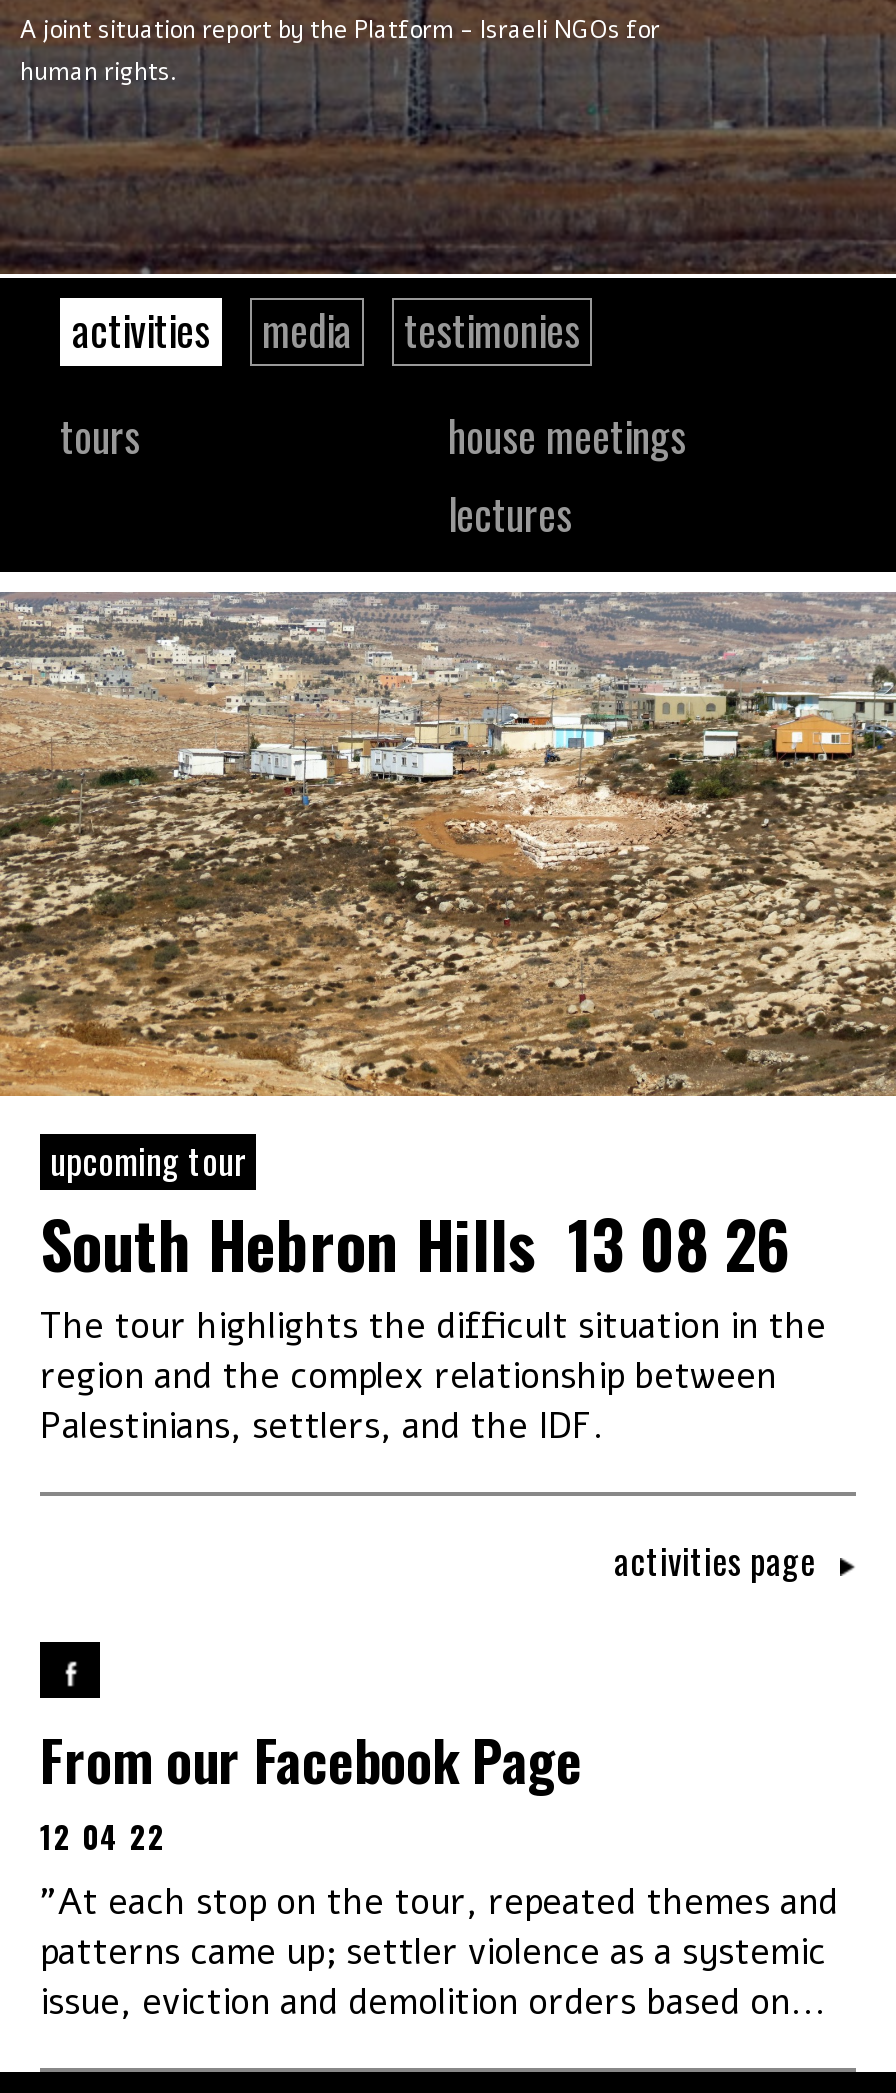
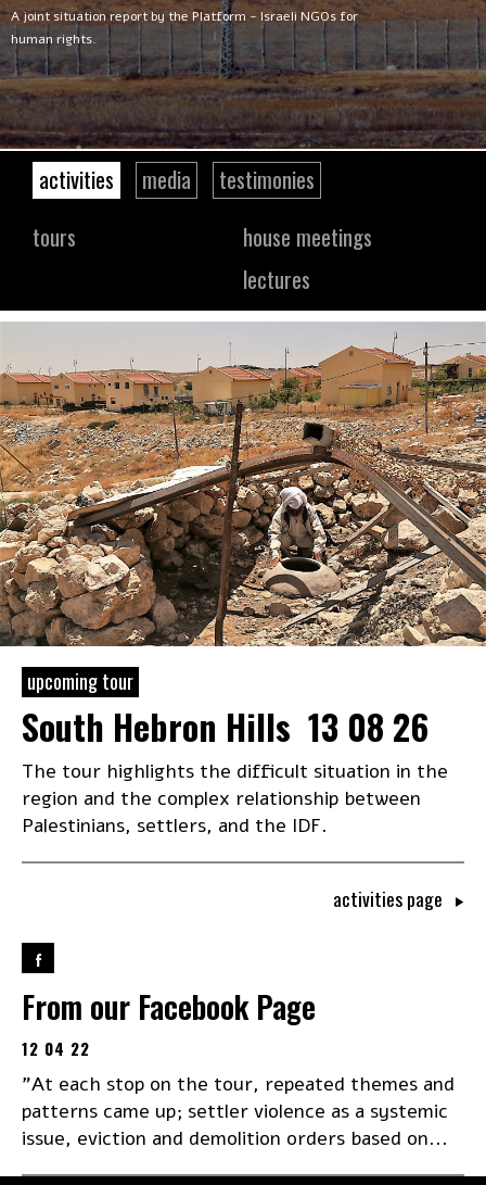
[6,592,890,1098] [image] -> [3,323,483,647] [image]

